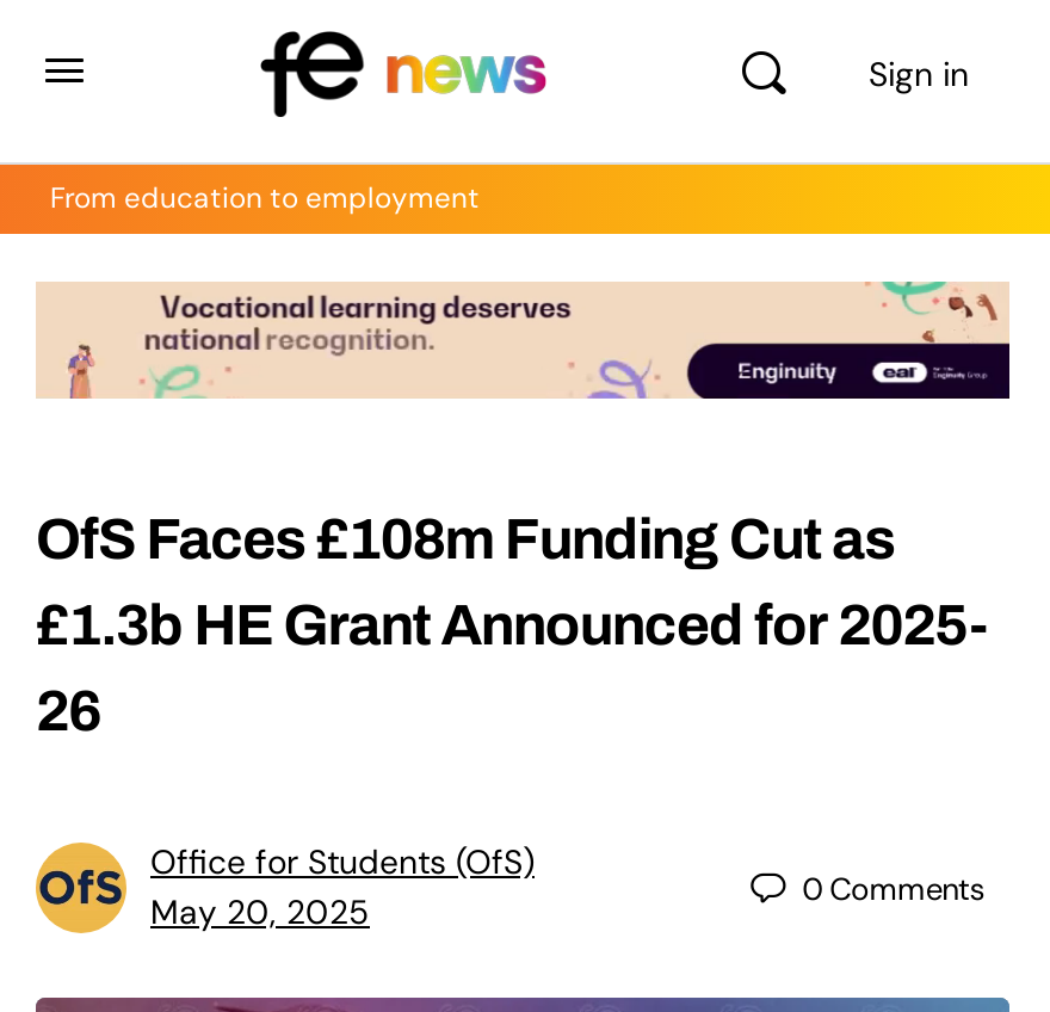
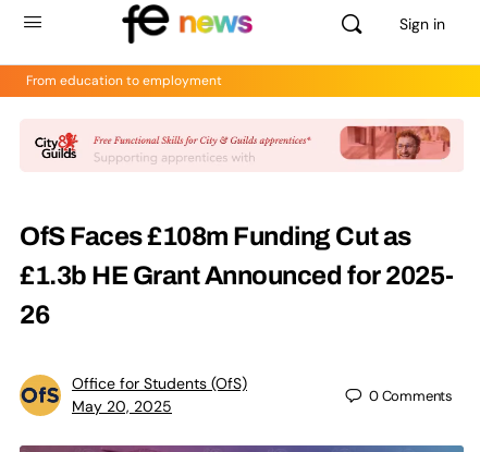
[38,279,1012,401] [image] -> [22,119,464,172] [image]

